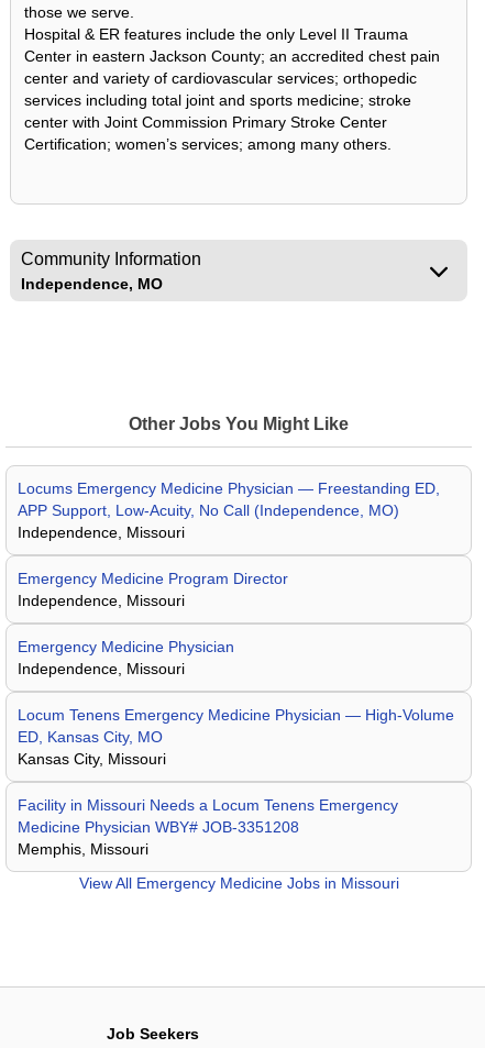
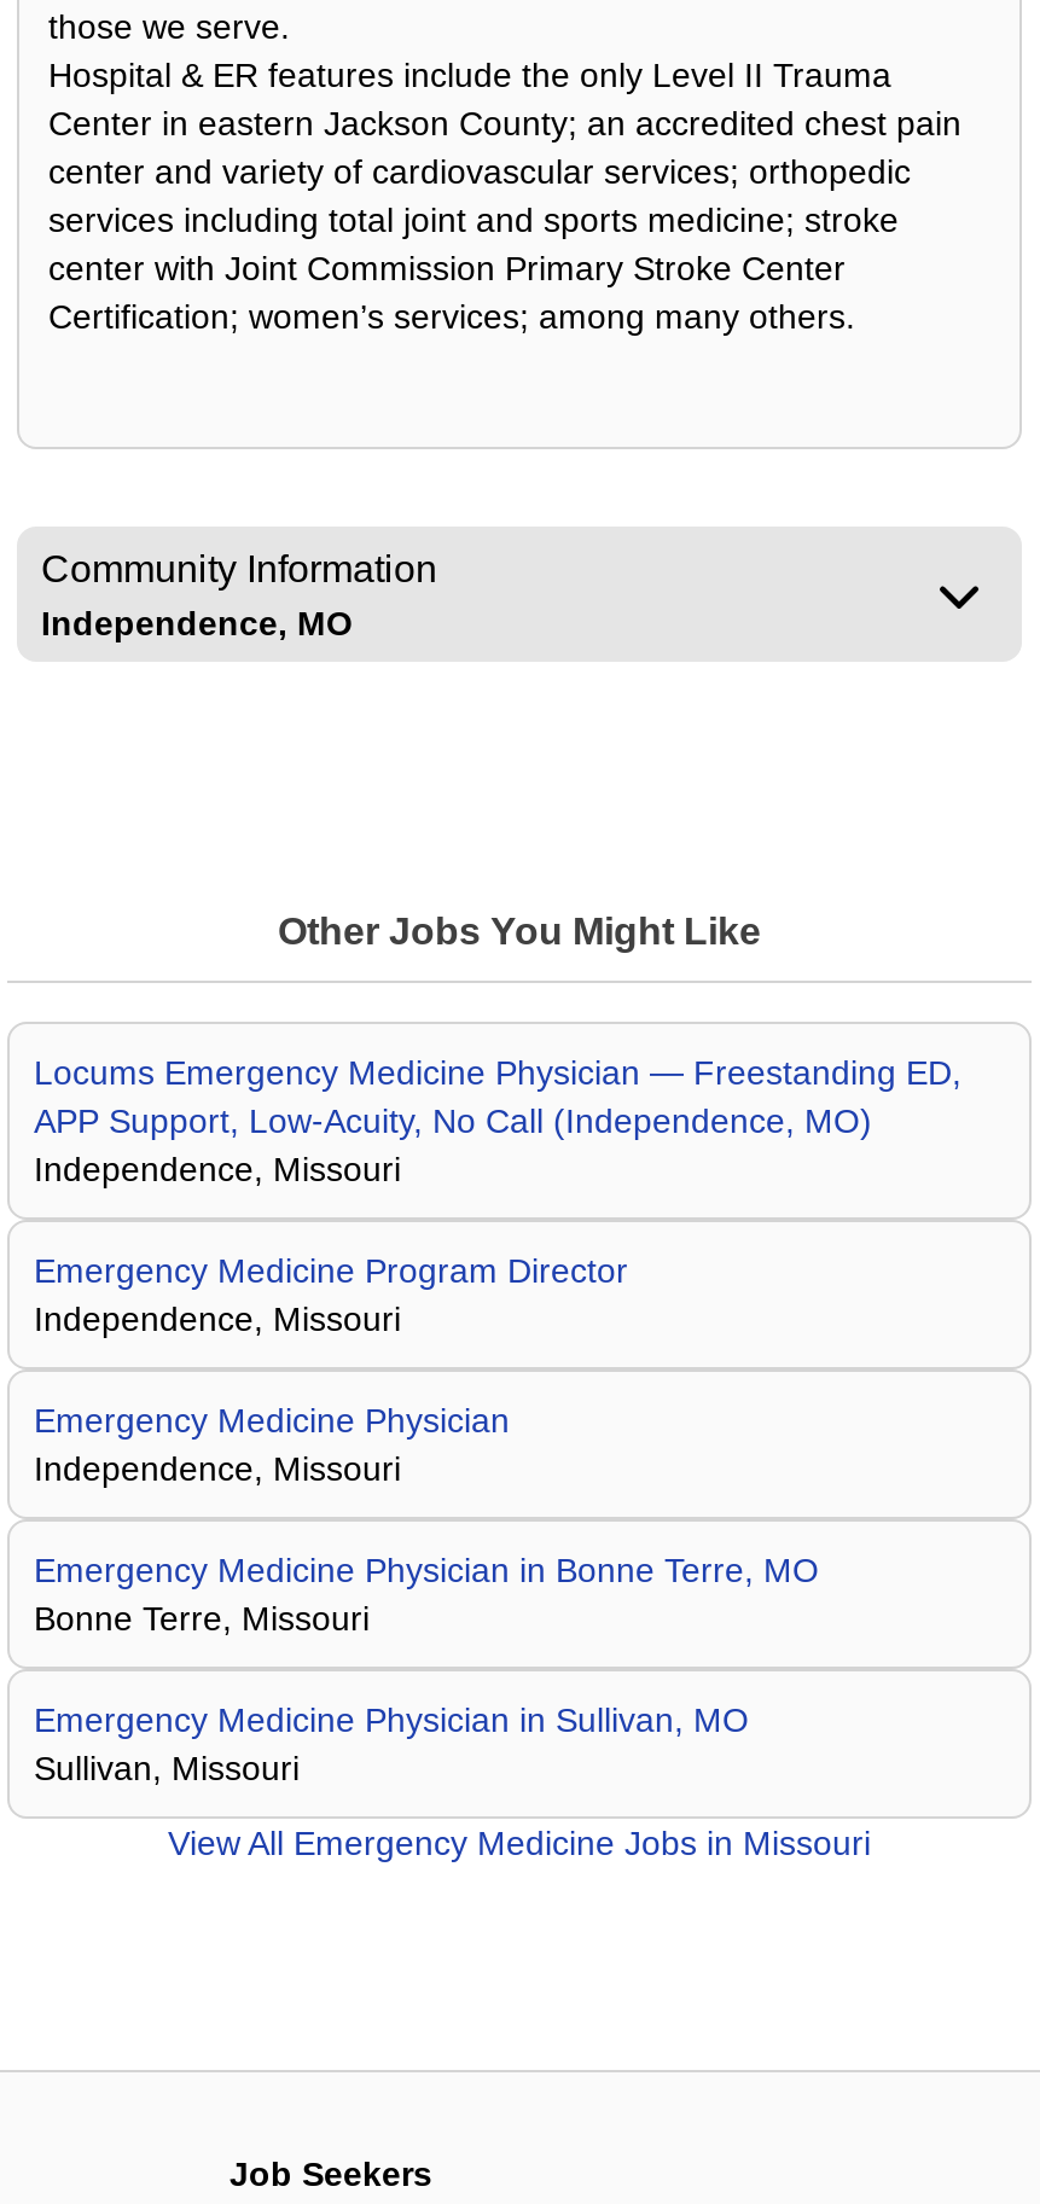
[18,706,454,768] Locum Tenens Emergency Medicine Physician — High-Volume | ED, Kansas City, MO | Kansas City, Missouri -> [34,1551,819,1638] Emergency Medicine Physician in Bonne Terre, MO | Bonne Terre, Missouri
[18,796,398,858] Facility in Missouri Needs a Locum Tenens Emergency | Medicine Physician WBY# JOB-3351208 | Memphis, Missouri -> [34,1700,749,1787] Emergency Medicine Physician in Sullivan, MO | Sullivan, Missouri

